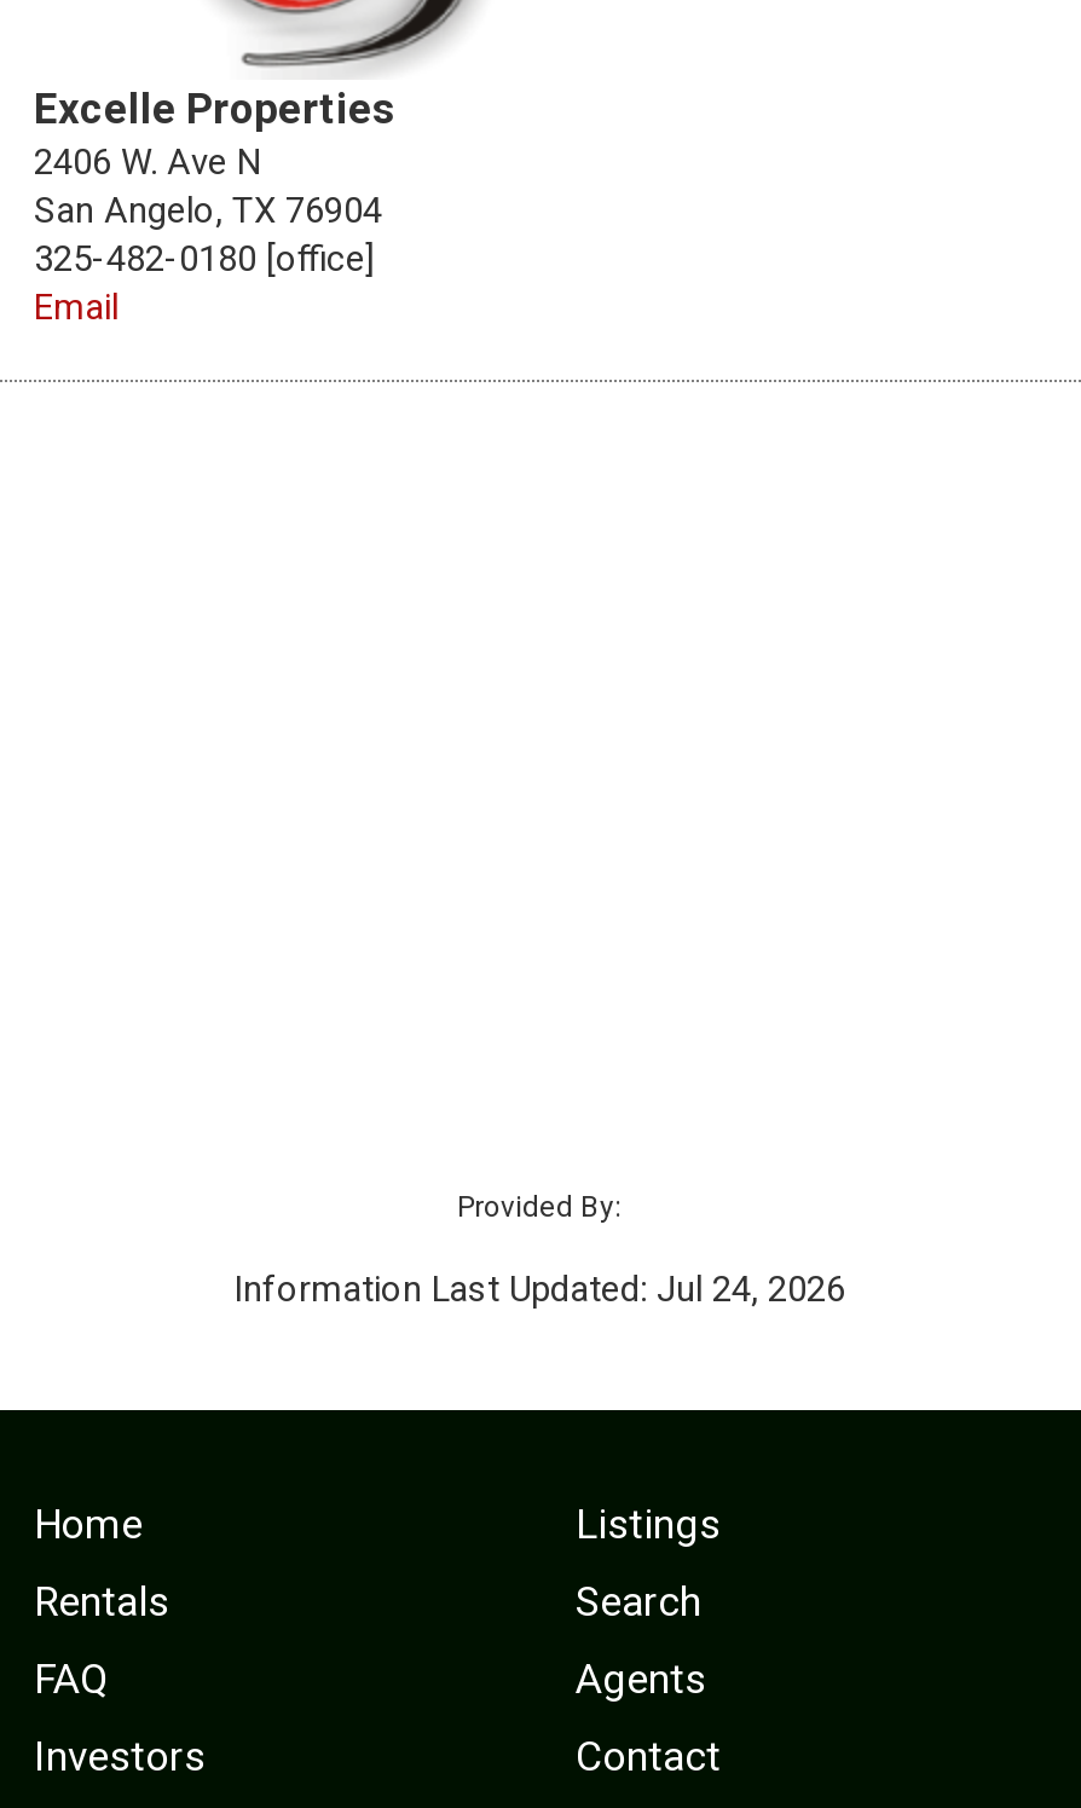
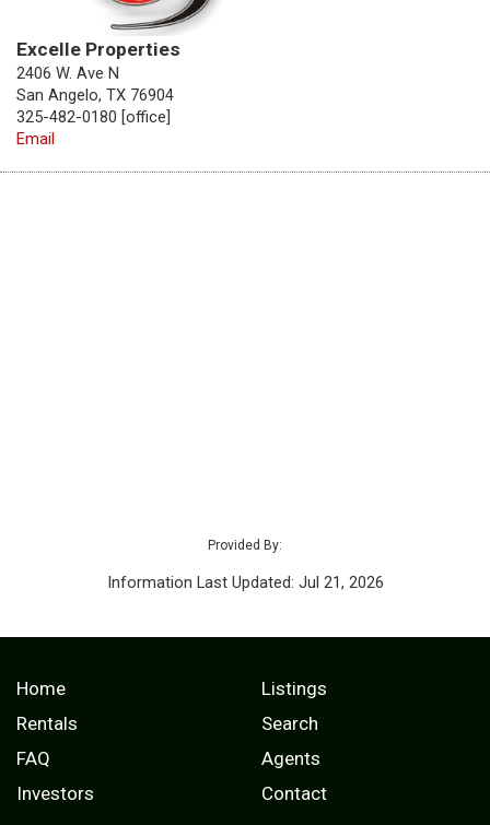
[233,1267,845,1310] Information Last Updated: Jul 24, 2026 -> [107,572,383,592] Information Last Updated: Jul 21, 2026

